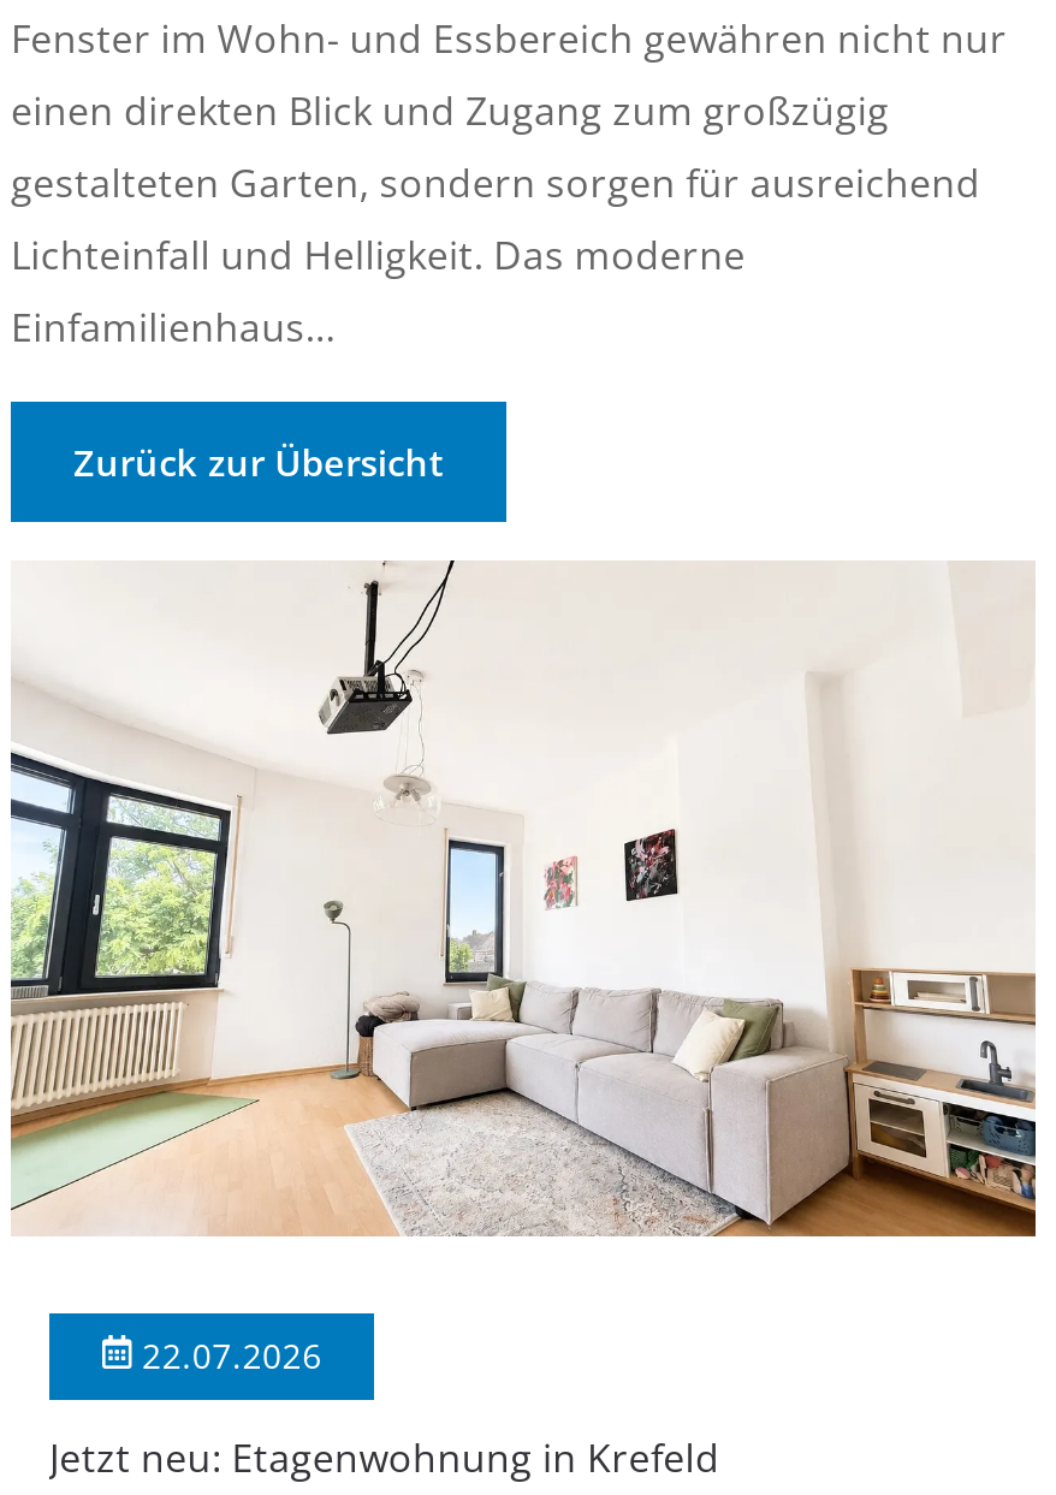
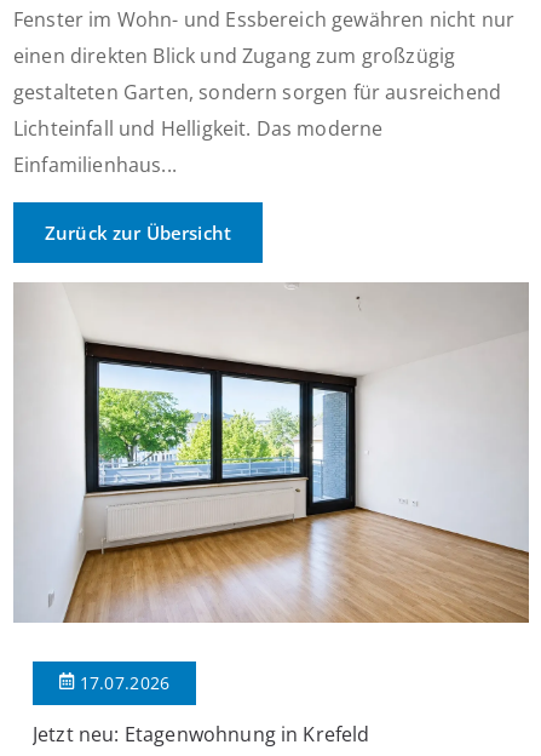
[11,560,1038,1378] [image] | 22.07.2026 -> [13,282,530,694] [image] | 17.07.2026

